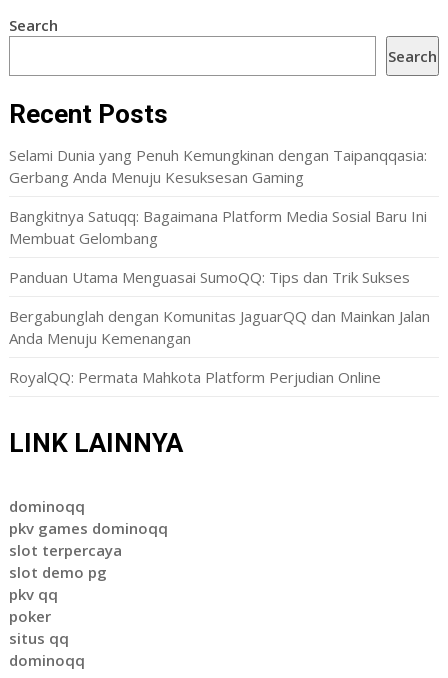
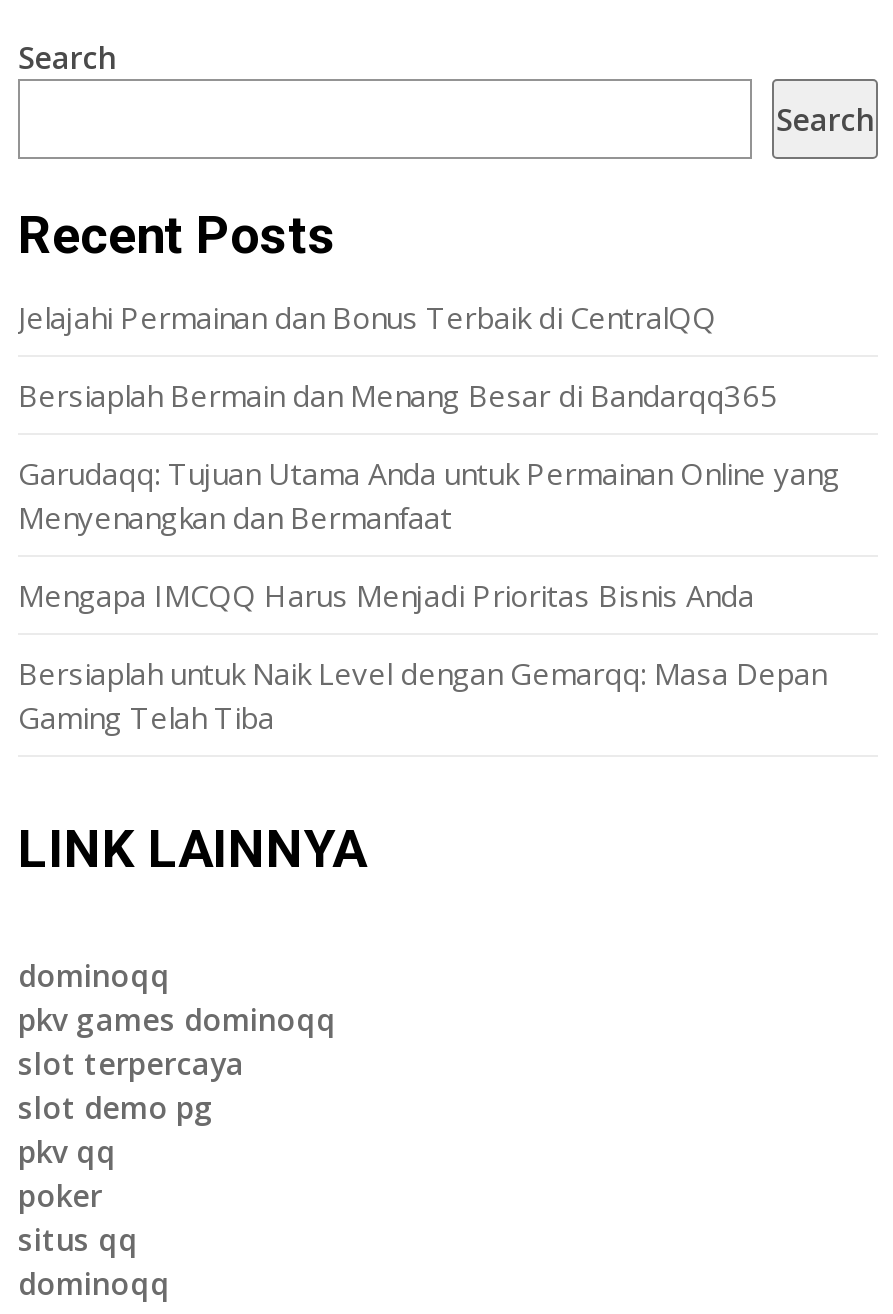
[9,145,427,187] Selami Dunia yang Penuh Kemungkinan dengan Taipanqqasia: | Gerbang Anda Menuju Kesuksesan Gaming -> [18,297,716,337] Jelajahi Permainan dan Bonus Terbaik di CentralQQ
[9,206,427,248] Bangkitnya Satuqq: Bagaimana Platform Media Sosial Baru Ini | Membuat Gelombang -> [18,375,778,415] Bersiaplah Bermain dan Menang Besar di Bandarqq365
[9,267,410,287] Panduan Utama Menguasai SumoQQ: Tips dan Trik Sukses -> [18,453,840,537] Garudaqq: Tujuan Utama Anda untuk Permainan Online yang | Menyenangkan dan Bermanfaat
[9,306,430,348] Bergabunglah dengan Komunitas JaguarQQ dan Mainkan Jalan | Anda Menuju Kemenangan -> [18,575,754,615] Mengapa IMCQQ Harus Menjadi Prioritas Bisnis Anda
[9,367,381,387] RoyalQQ: Permata Mahkota Platform Perjudian Online -> [18,653,826,737] Bersiaplah untuk Naik Level dengan Gemarqq: Masa Depan | Gaming Telah Tiba

